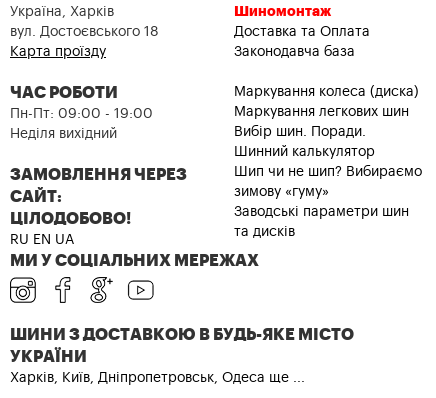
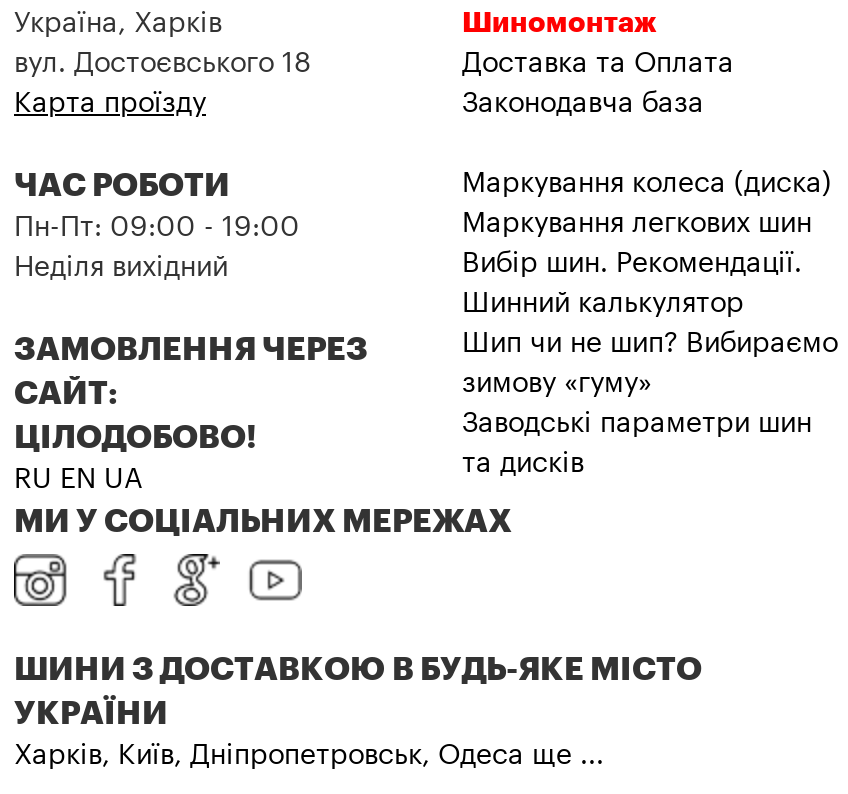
[234,125,366,139] Вибір шин. Поради. -> [462,250,802,278] Вибір шин. Рекомендації.

